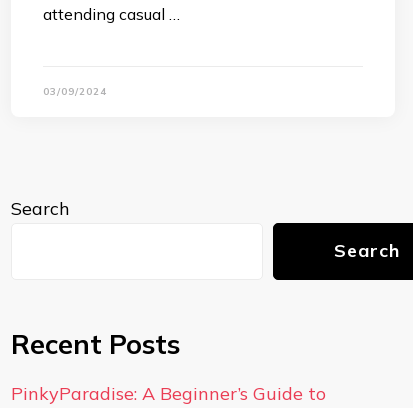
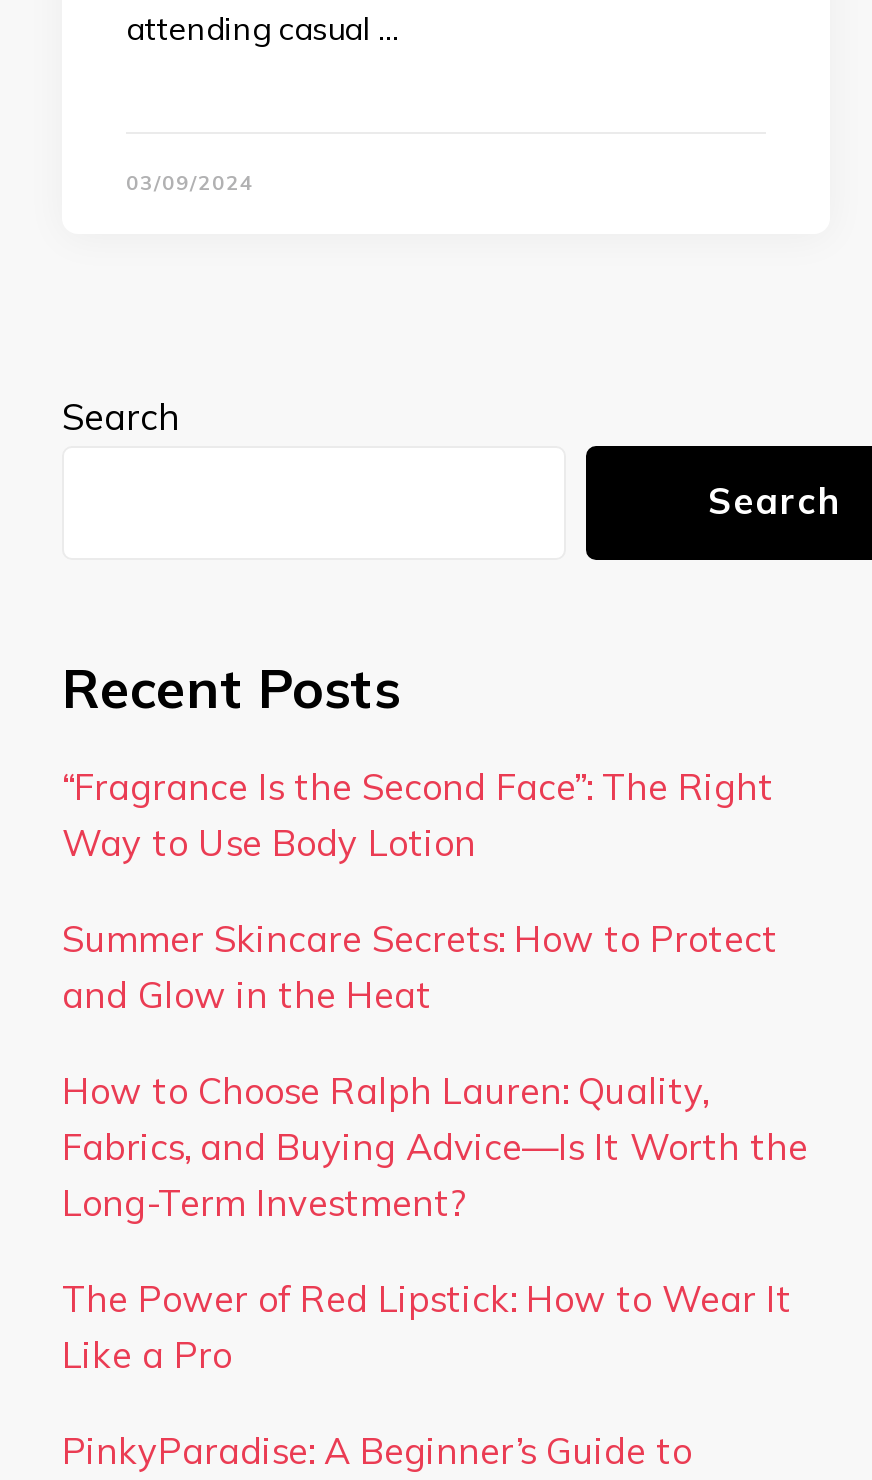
none -> [62,765,808,1379] “Fragrance Is the Second Face”: The Right | Way to Use Body Lotion | Summer Skincare Secrets: How to Protect | and Glow in the Heat | How to Choose Ralph Lauren: Quality, | Fabrics, and Buying Advice—Is It Worth the | Long-Term Investment? | The Power of Red Lipstick: How to Wear It | Like a Pro

